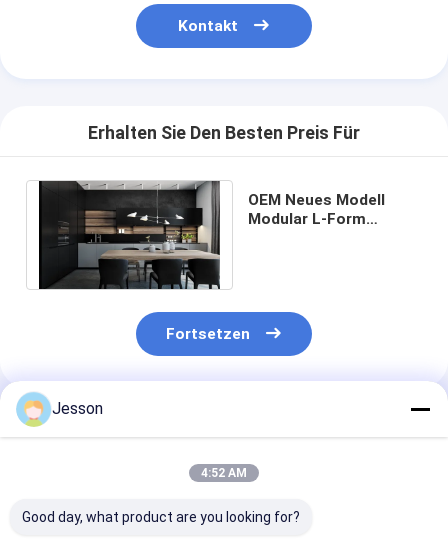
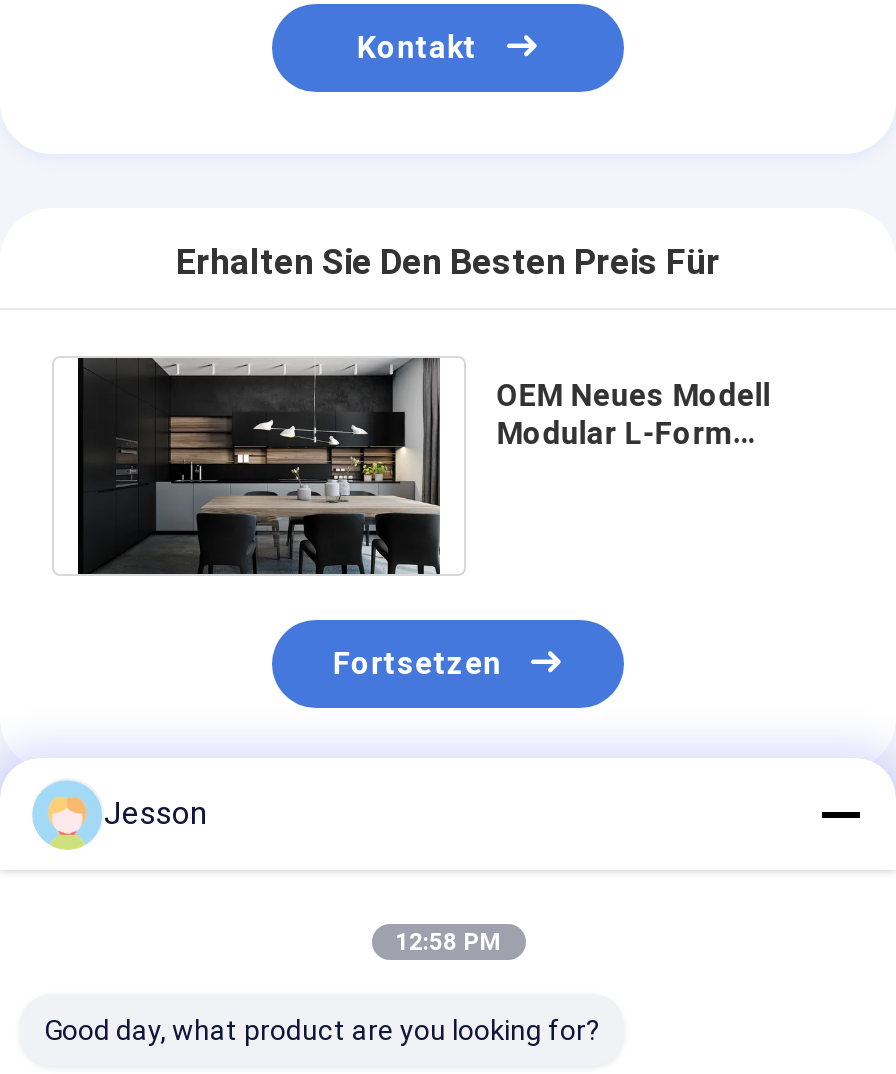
[201,466,247,480] 4:52 AM -> [395,928,501,956] 12:58 PM

